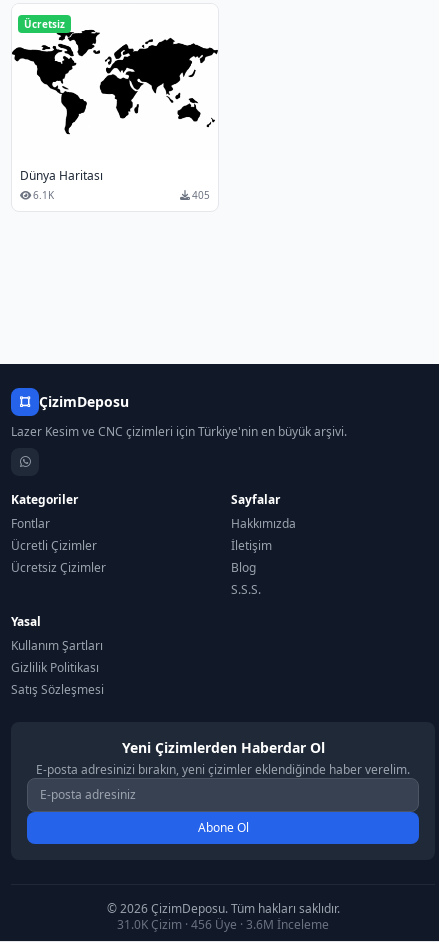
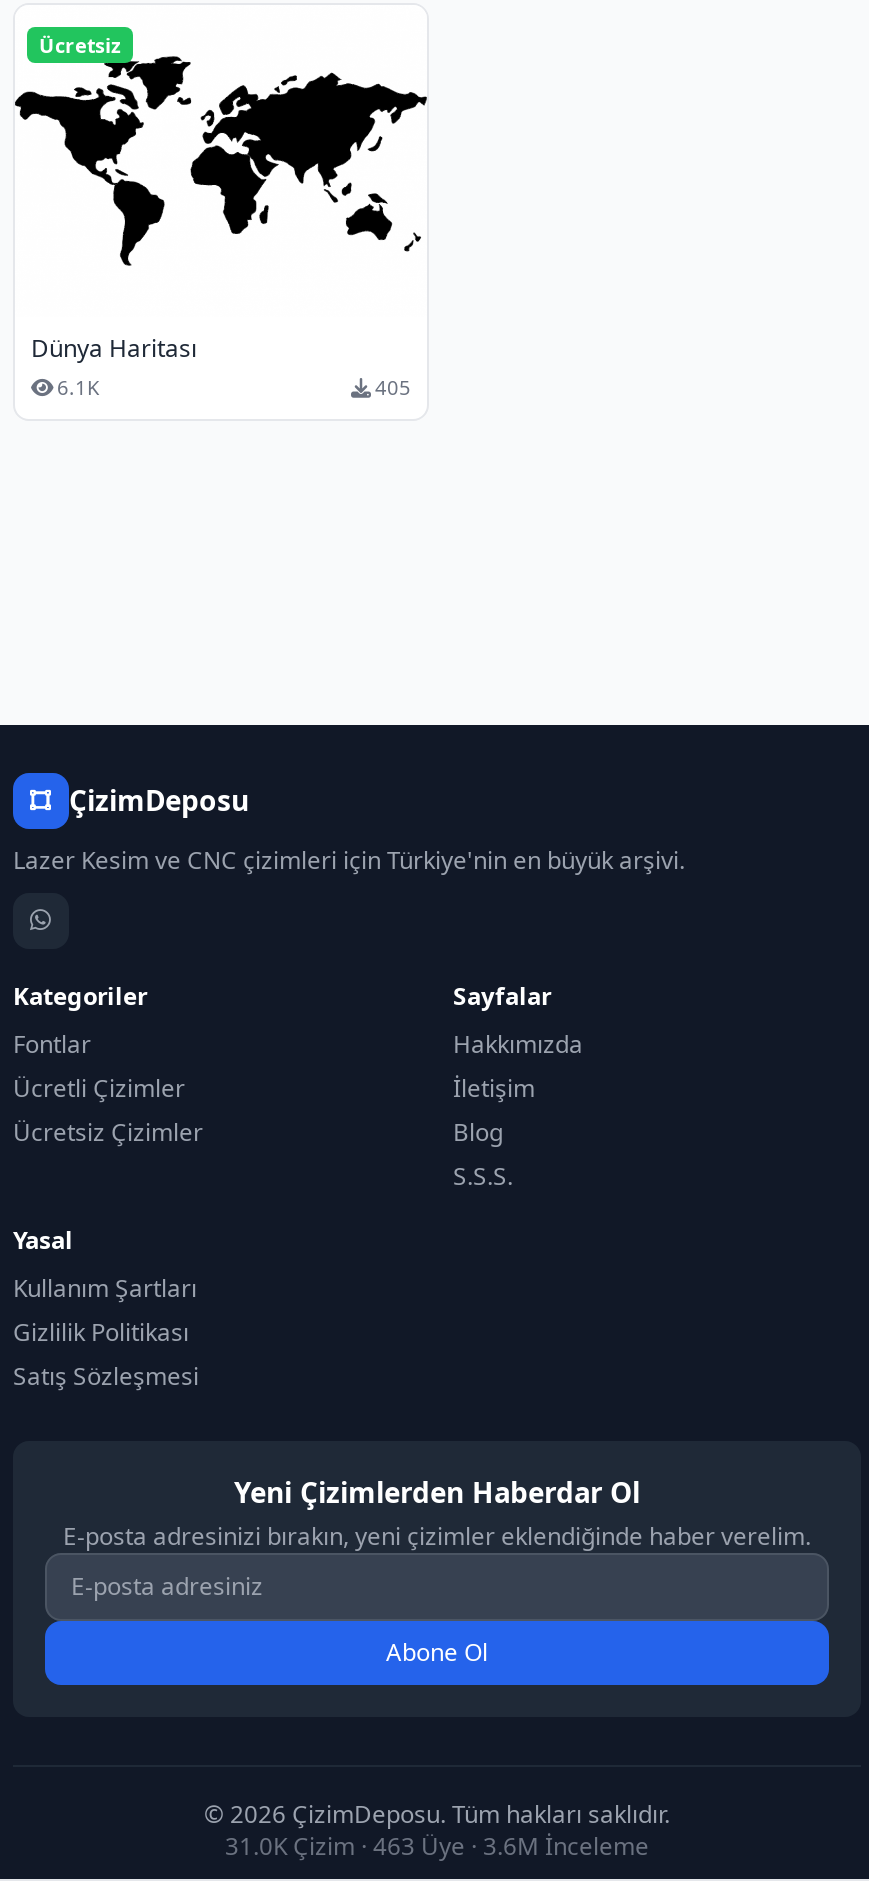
[117,916,329,933] 31.0K Çizim · 456 Üye · 3.6M İnceleme -> [225,1829,649,1863] 31.0K Çizim · 463 Üye · 3.6M İnceleme

